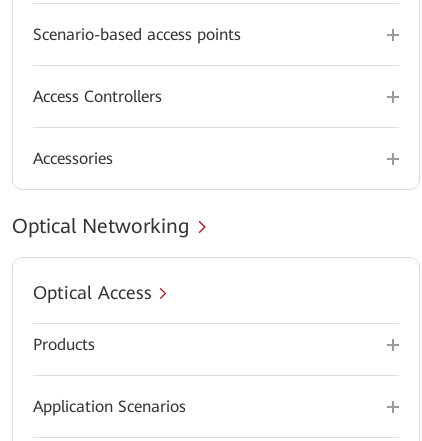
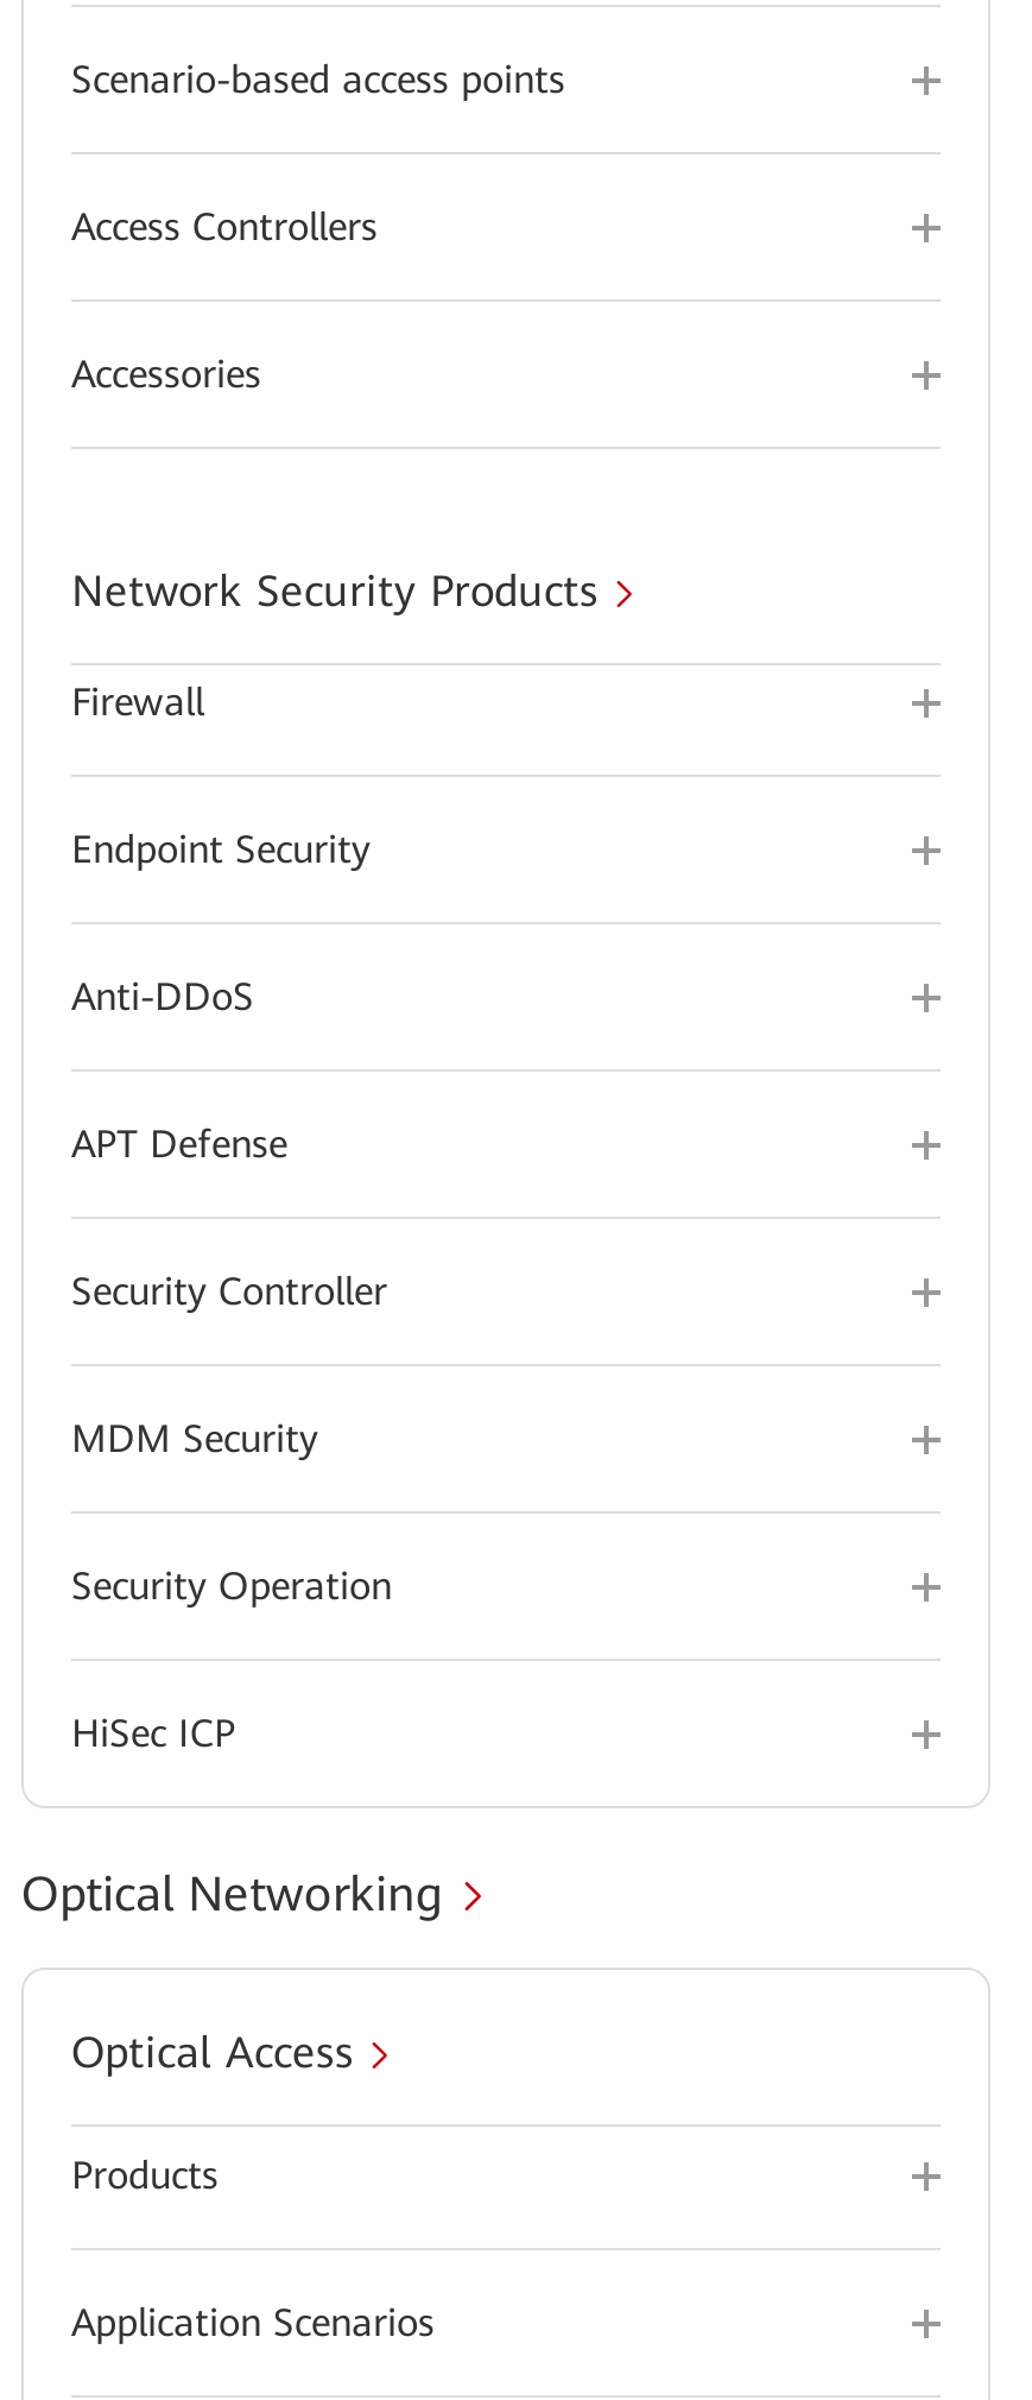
none -> [71,566,599,1756] Network Security Products | Firewall | Endpoint Security | Anti-DDoS | APT Defense | Security Controller | MDM Security | Security Operation | HiSec ICP

